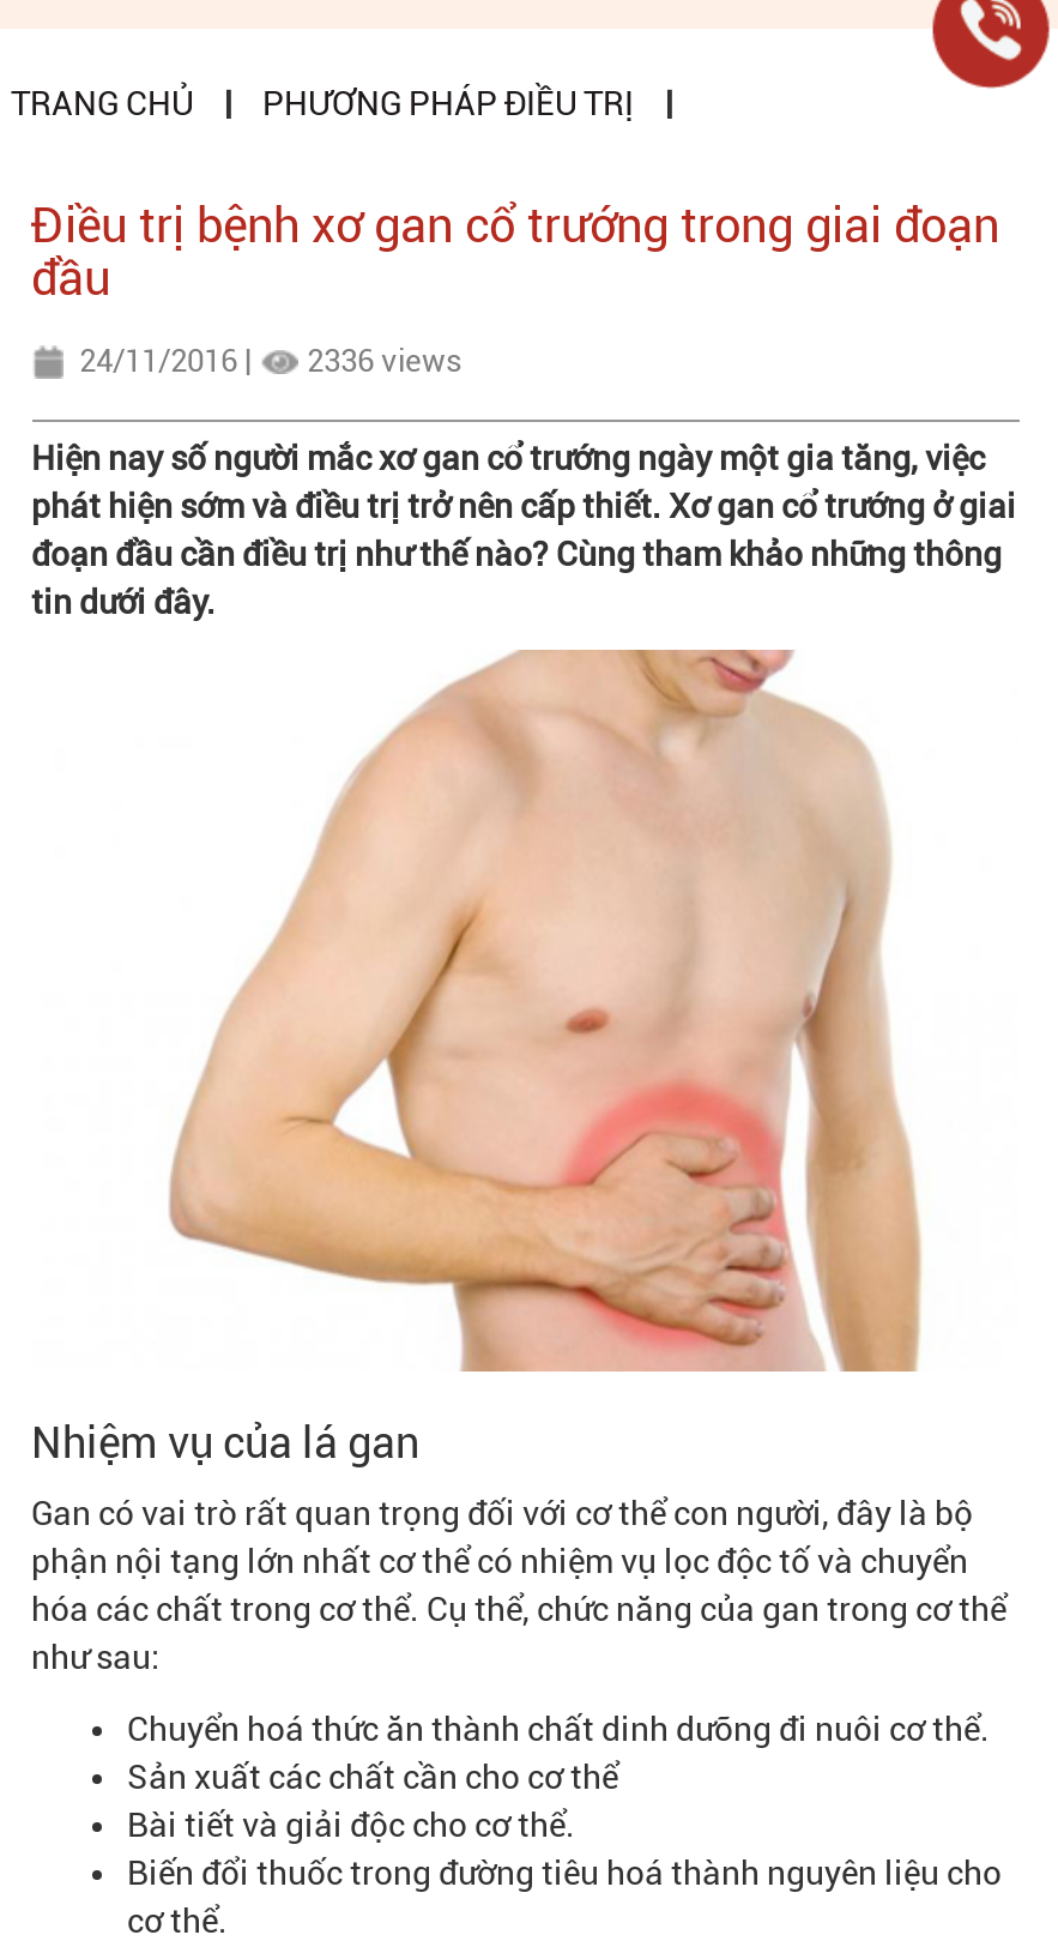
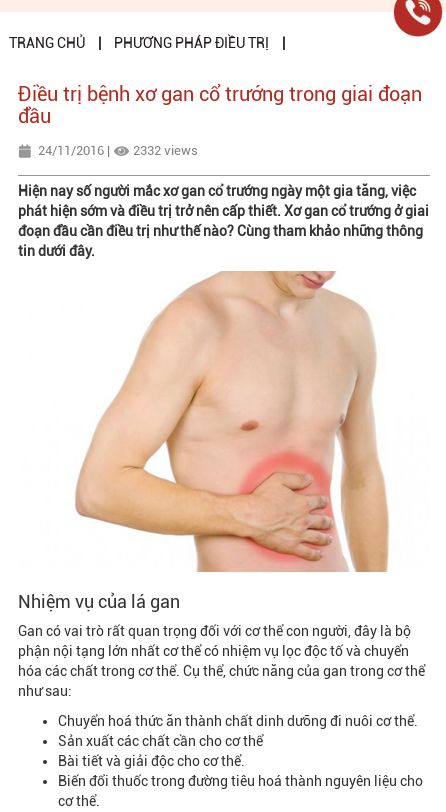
[307,344,463,380] 2336 views -> [132,143,197,158] 2332 views

